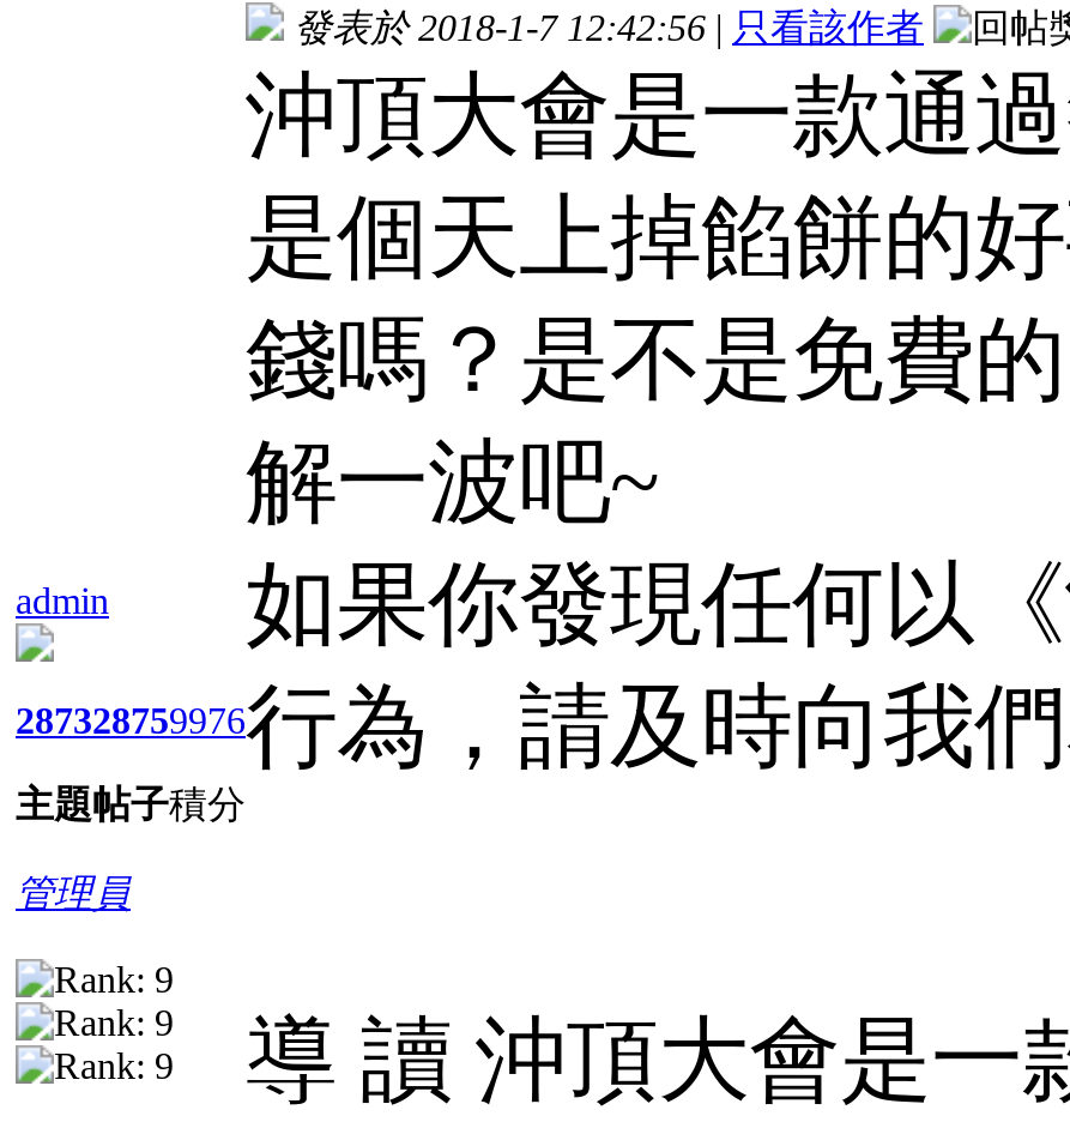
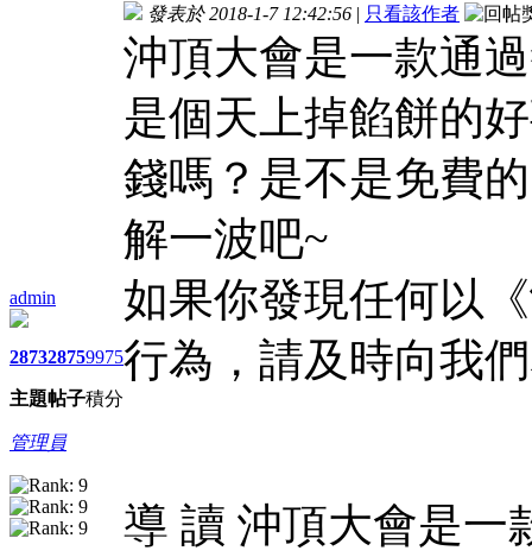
[169,700,246,740] 9976 -> [85,347,123,367] 9975

